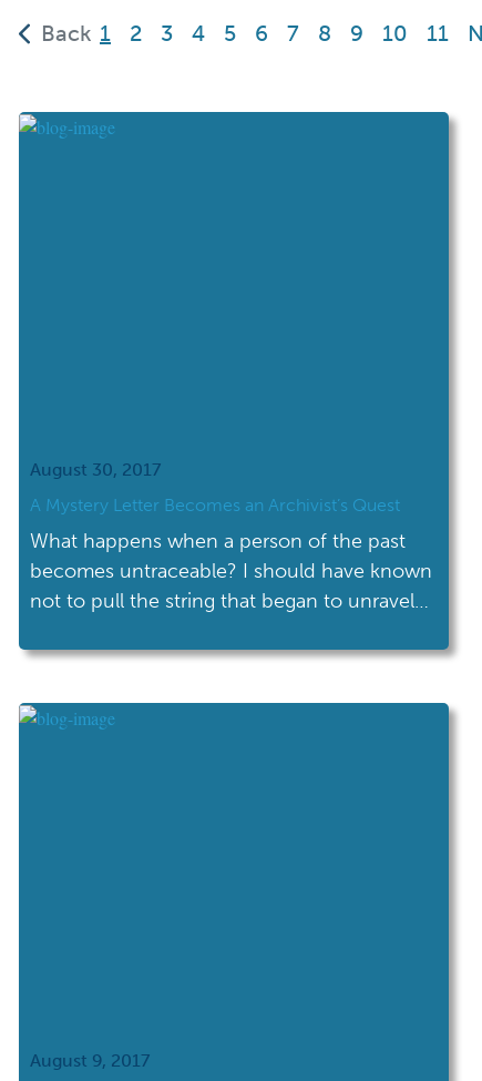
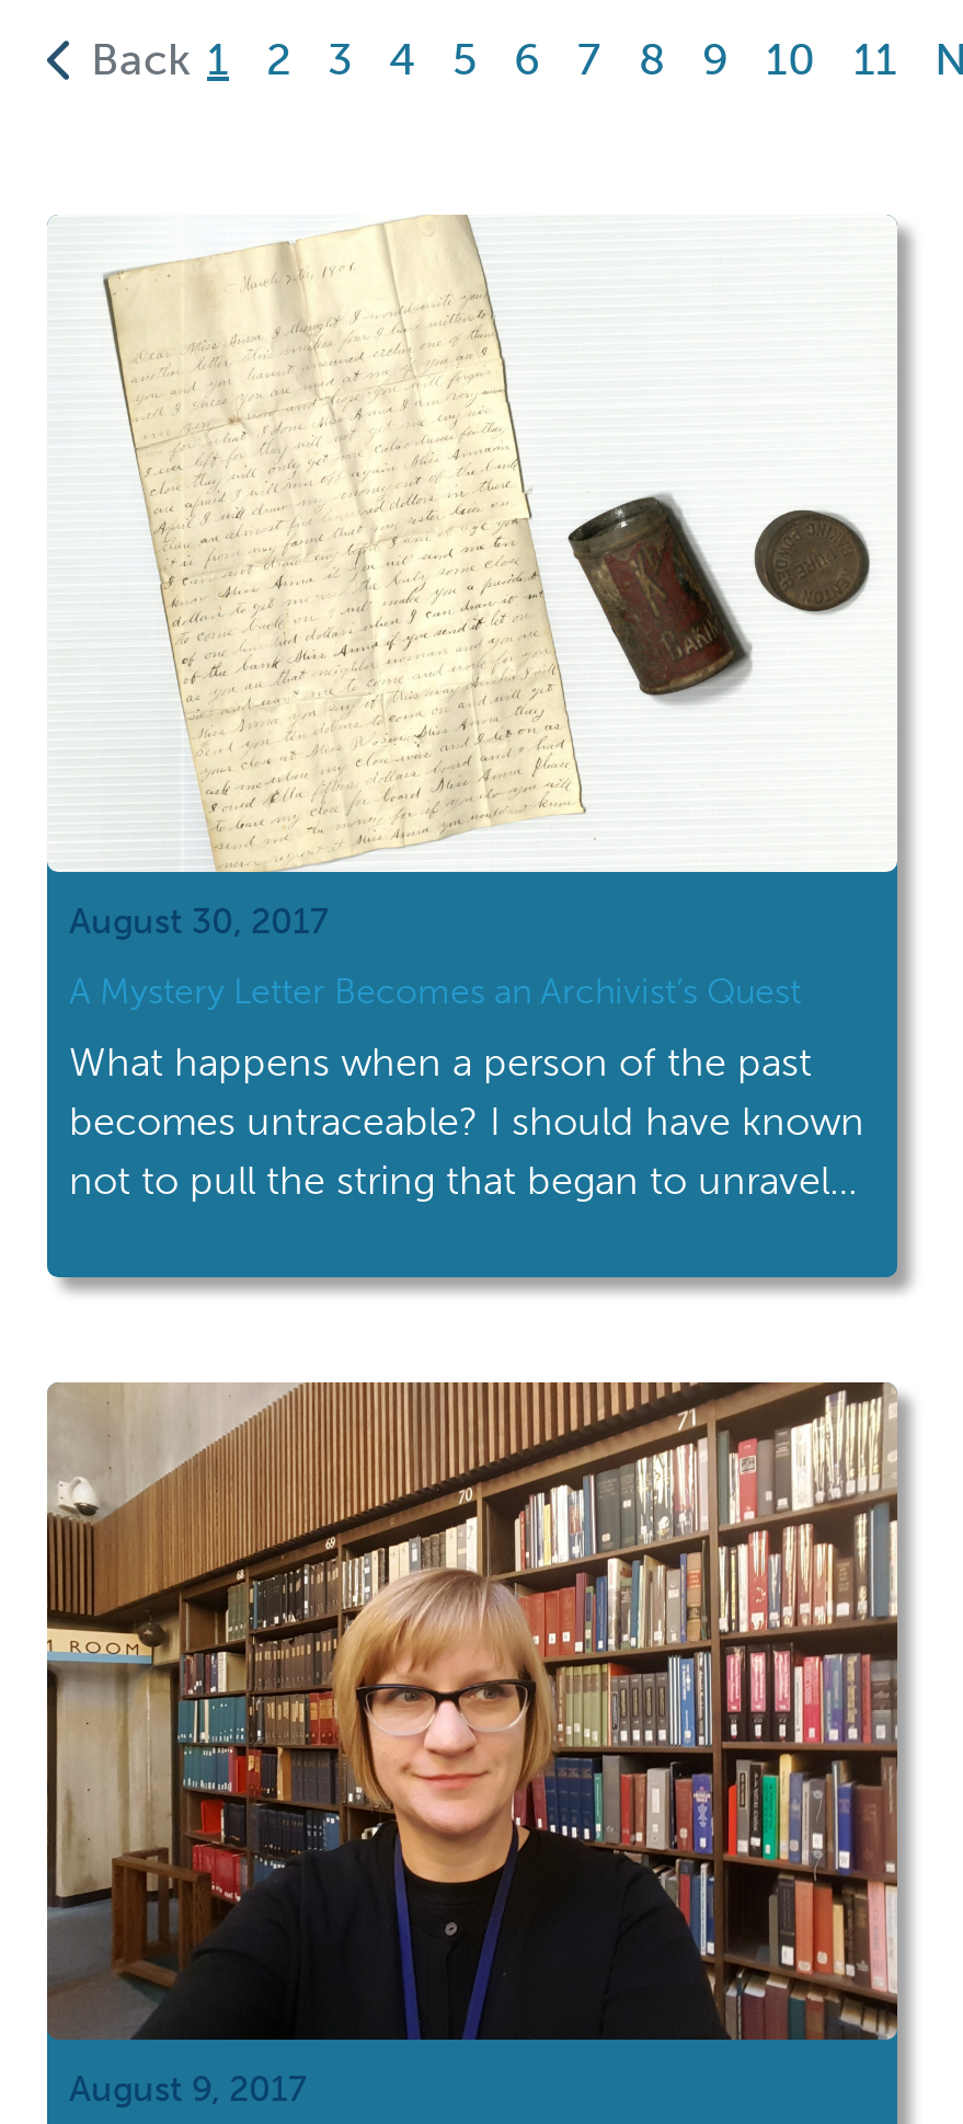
none -> [47,215,897,874] [image]
none -> [45,1380,899,2042] [image]

